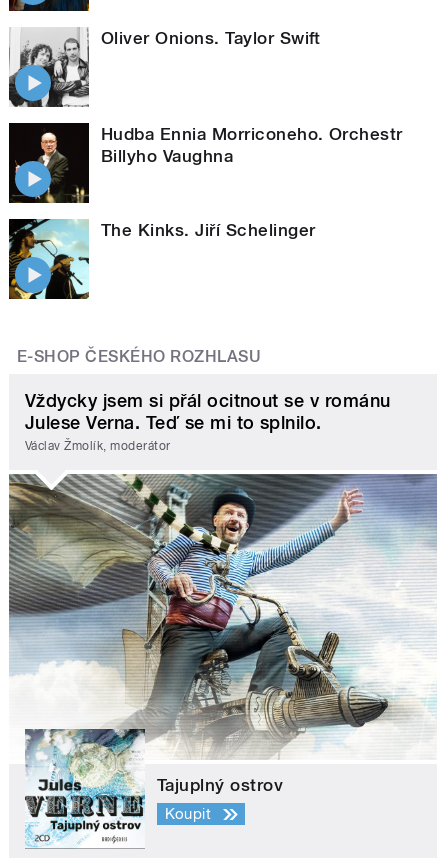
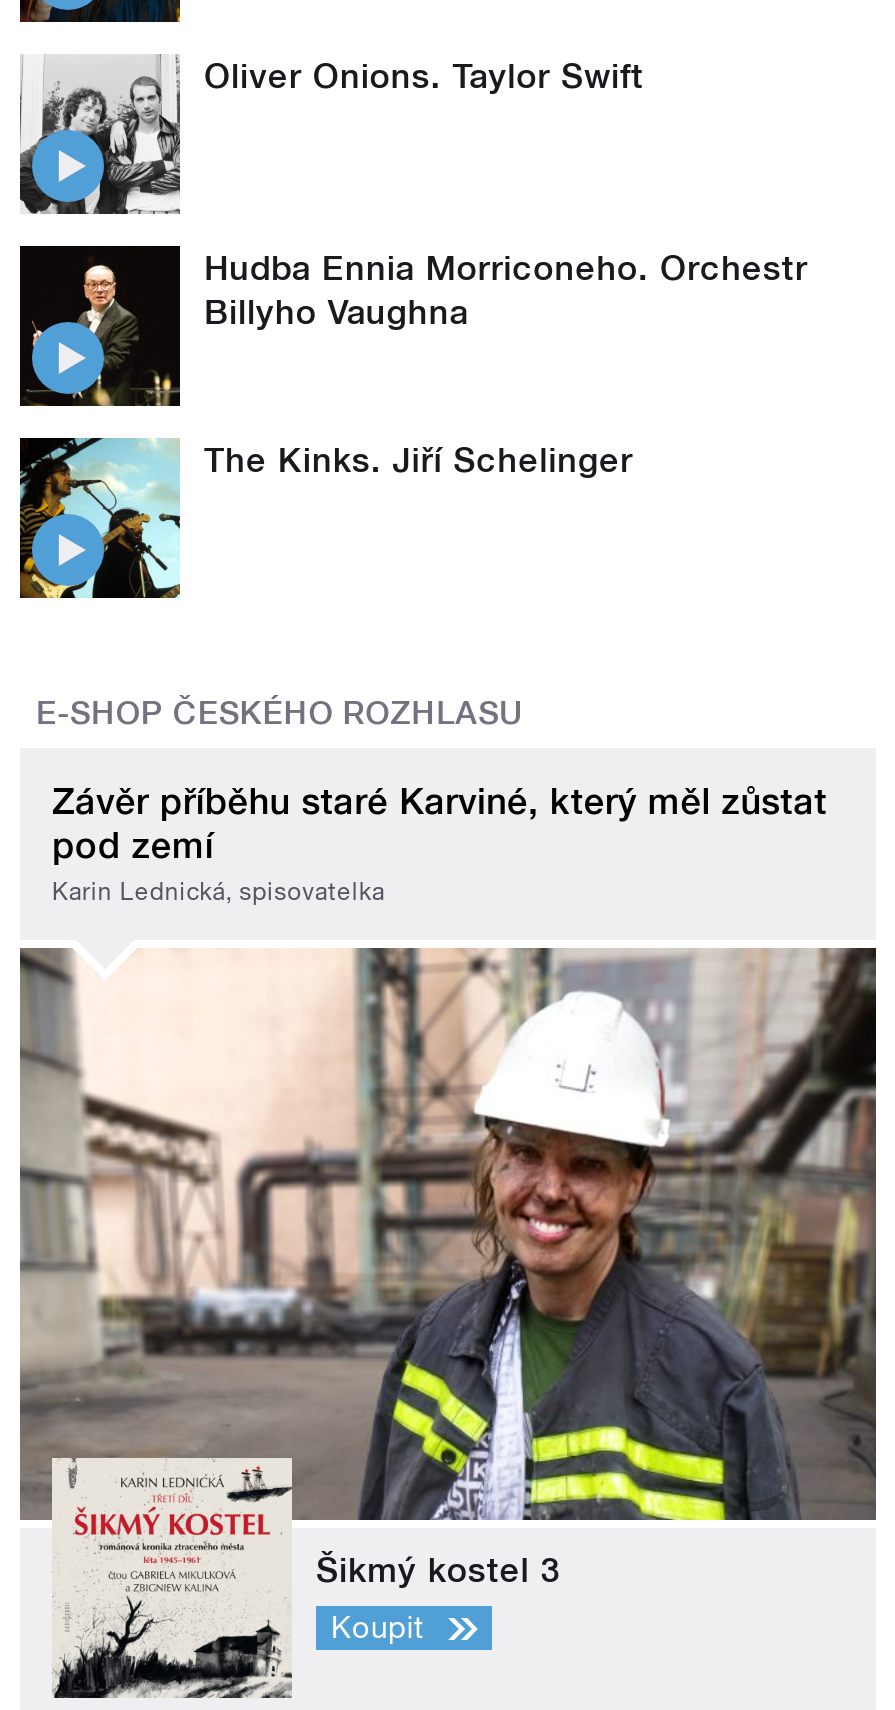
[25,390,391,453] Vždycky jsem si přál ocitnout se v románu | Julese Verna. Teď se mi to splnilo. | Václav Žmolík, moderátor -> [52,779,827,906] Závěr příběhu staré Karviné, který měl zůstat | pod zemí | Karin Lednická, spisovatelka
[9,473,437,849] [image] | Tajuplný ostrov -> [18,946,878,1700] [image] | Šikmý kostel 3

